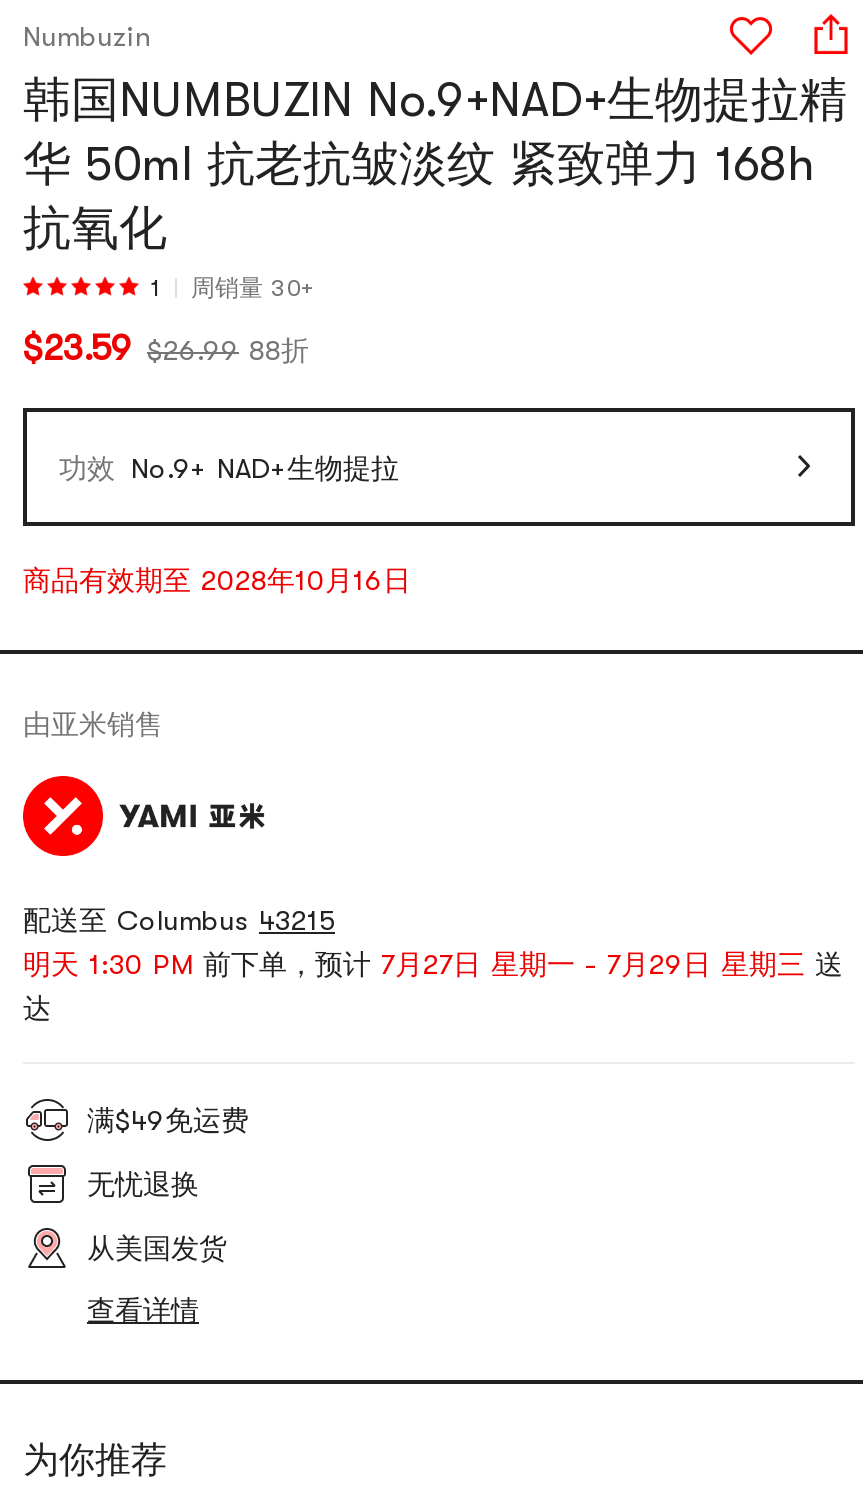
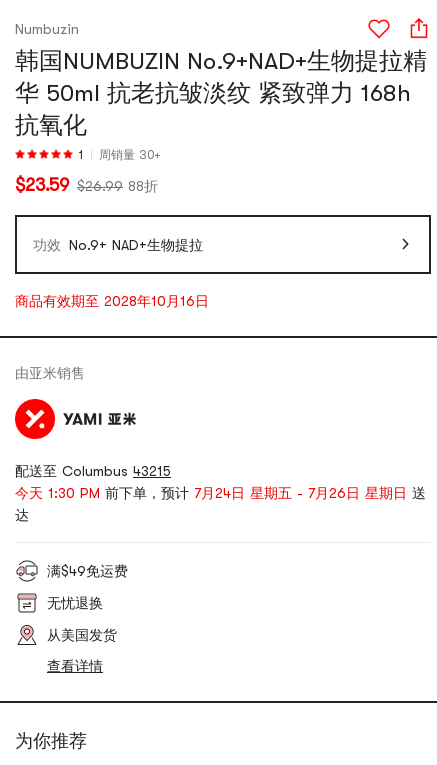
[23,948,843,980] 明天 1:30 PM前下单，预计7月27日 星期一 - 7月29日 星期三送 -> [15,485,426,501] 今天 1:30 PM前下单，预计7月24日 星期五 - 7月26日 星期日送

